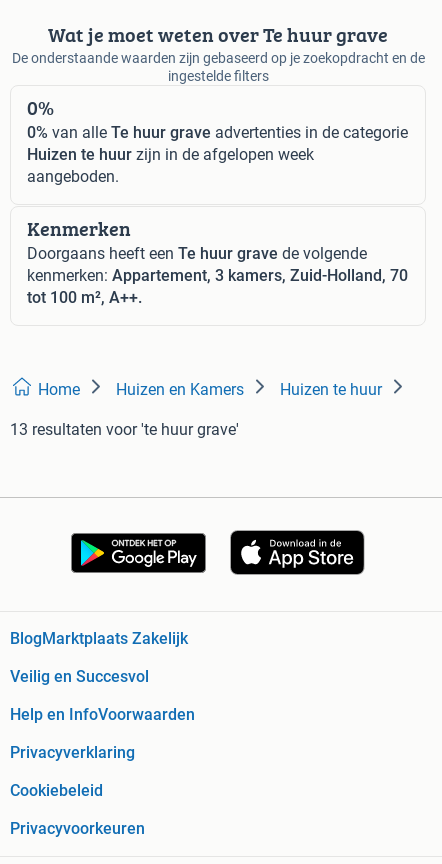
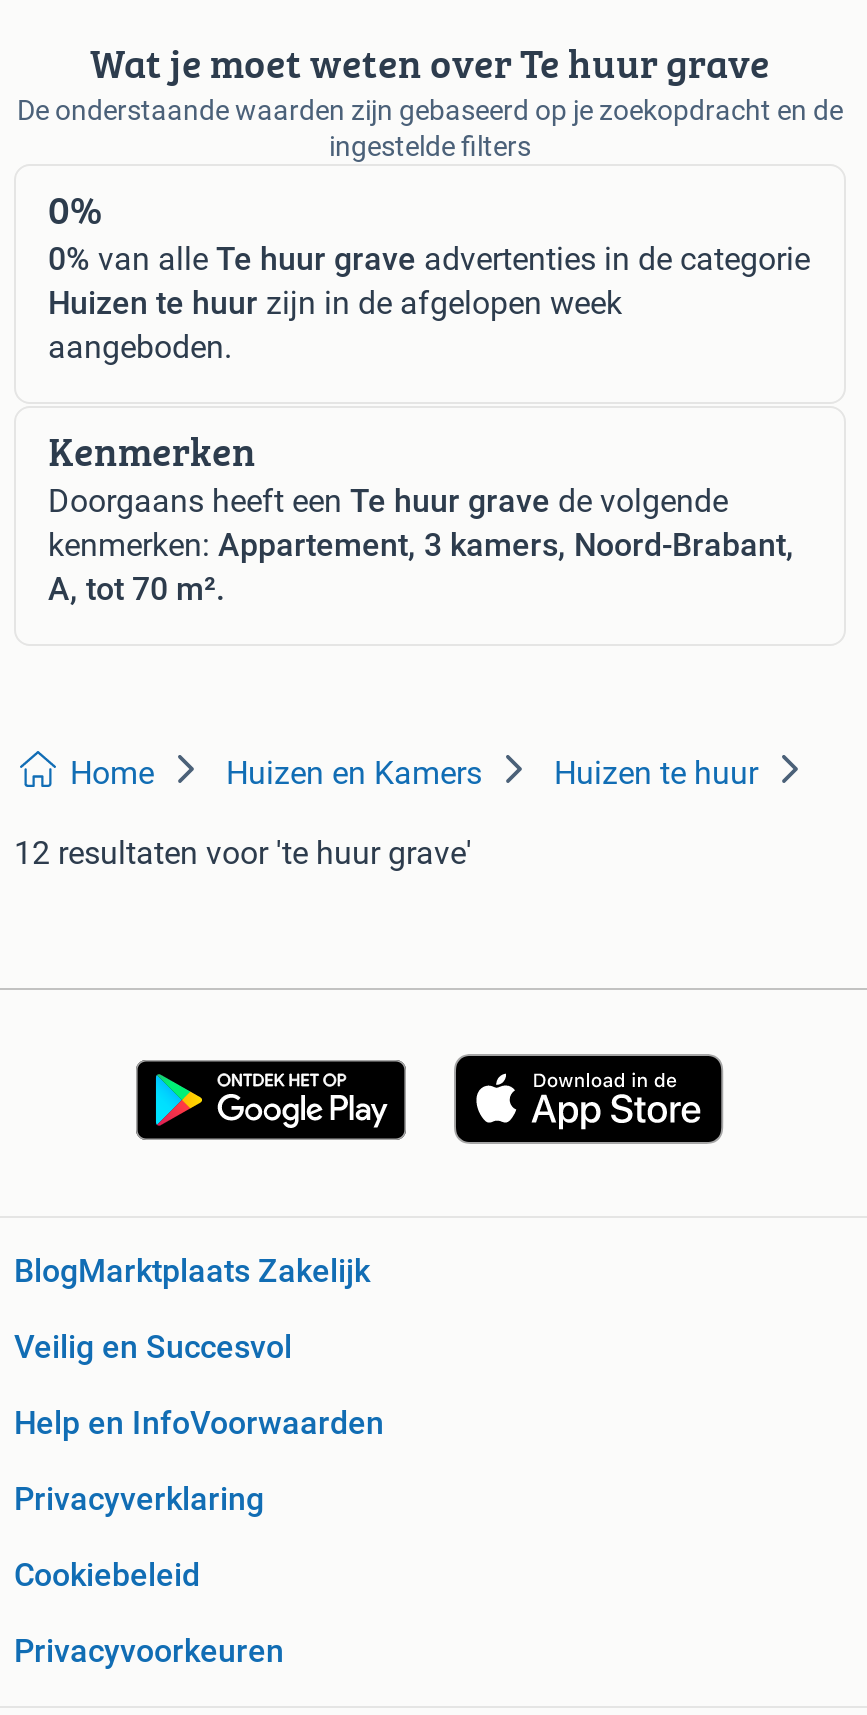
[27,266,408,307] kenmerken: Appartement, 3 kamers, Zuid-Holland, 70 | tot 100 m², A++. -> [48,526,794,608] kenmerken: Appartement, 3 kamers, Noord-Brabant, | A, tot 70 m².
[10,420,239,439] 13 resultaten voor 'te huur grave' -> [14,834,472,872] 12 resultaten voor 'te huur grave'

